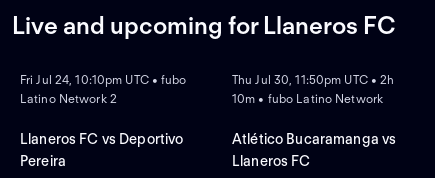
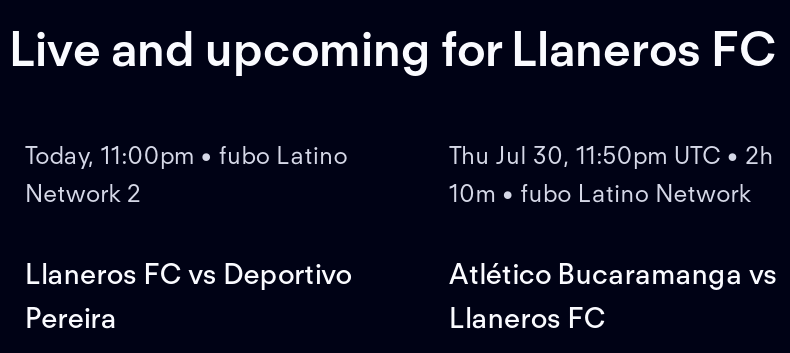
[20,72,187,106] Fri Jul 24, 10:10pm UTC • fubo | Latino Network 2 -> [25,141,348,209] Today, 11:00pm • fubo Latino | Network 2

